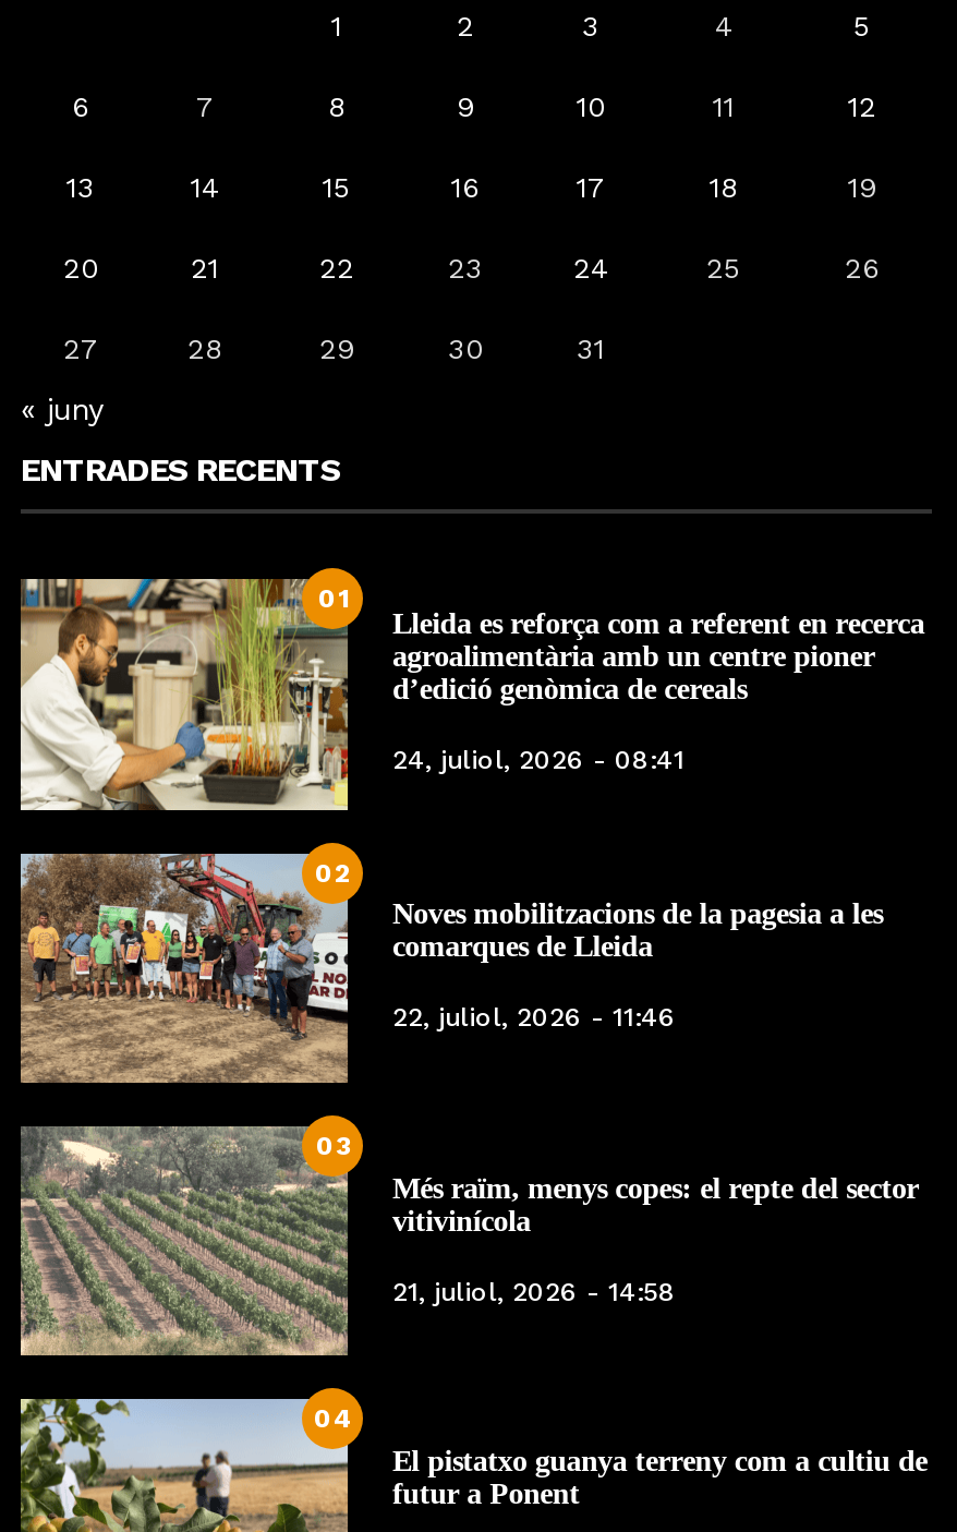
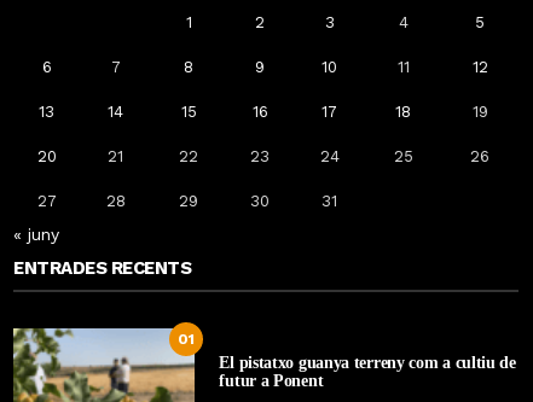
[19,577,925,812] [image] | Lleida es reforça com a referent en recerca | agroalimentària amb un centre pioner | d’edició genòmica de cereals | 24, juliol, 2026 - 08:41 -> none
[19,852,883,1085] [image] | 02 | Noves mobilitzacions de la pagesia a les | comarques de Lleida | 22, juliol, 2026 - 11:46 -> none
[19,1113,919,1358] [image] | 03 | Més raïm, menys copes: el repte del sector | vitivinícola | 21, juliol, 2026 - 14:58 -> none
[314,1404,353,1435] 04 -> none

